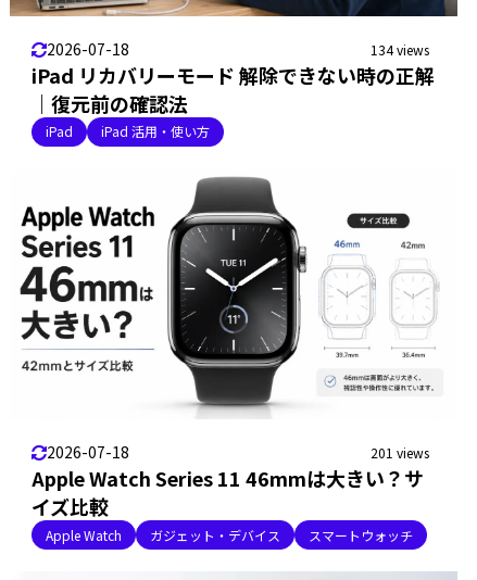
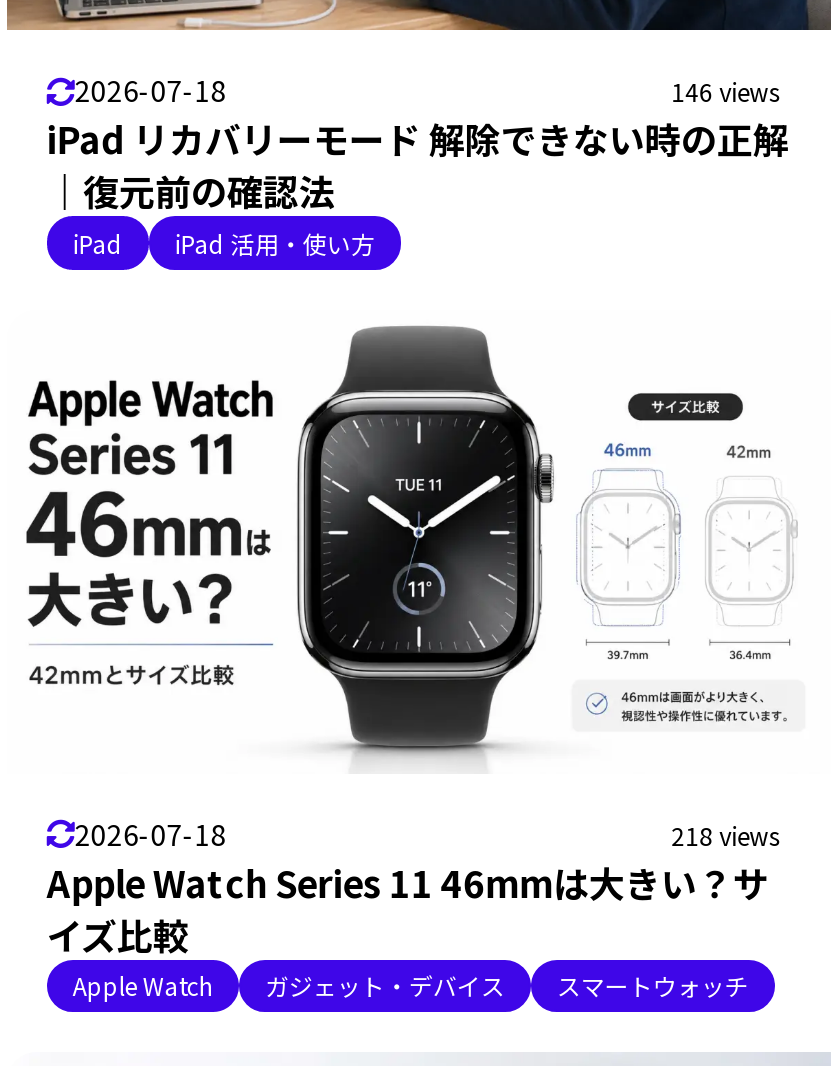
[371,40,429,59] 134 views -> [671,74,779,108] 146 views
[371,444,429,462] 201 views -> [671,817,779,851] 218 views

